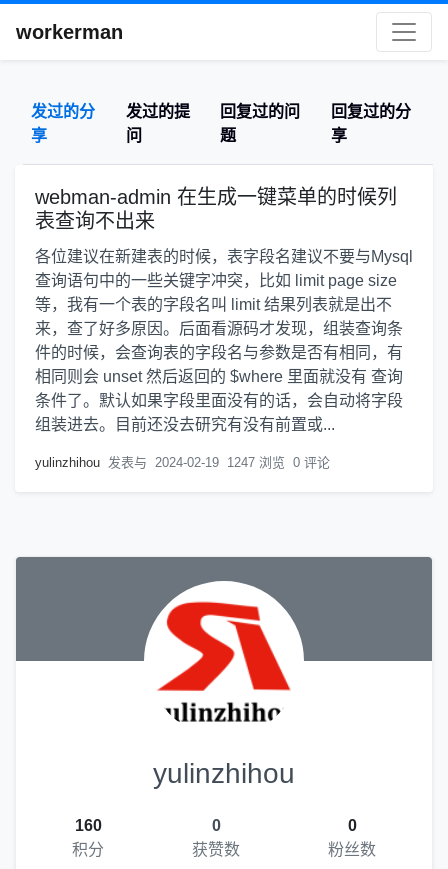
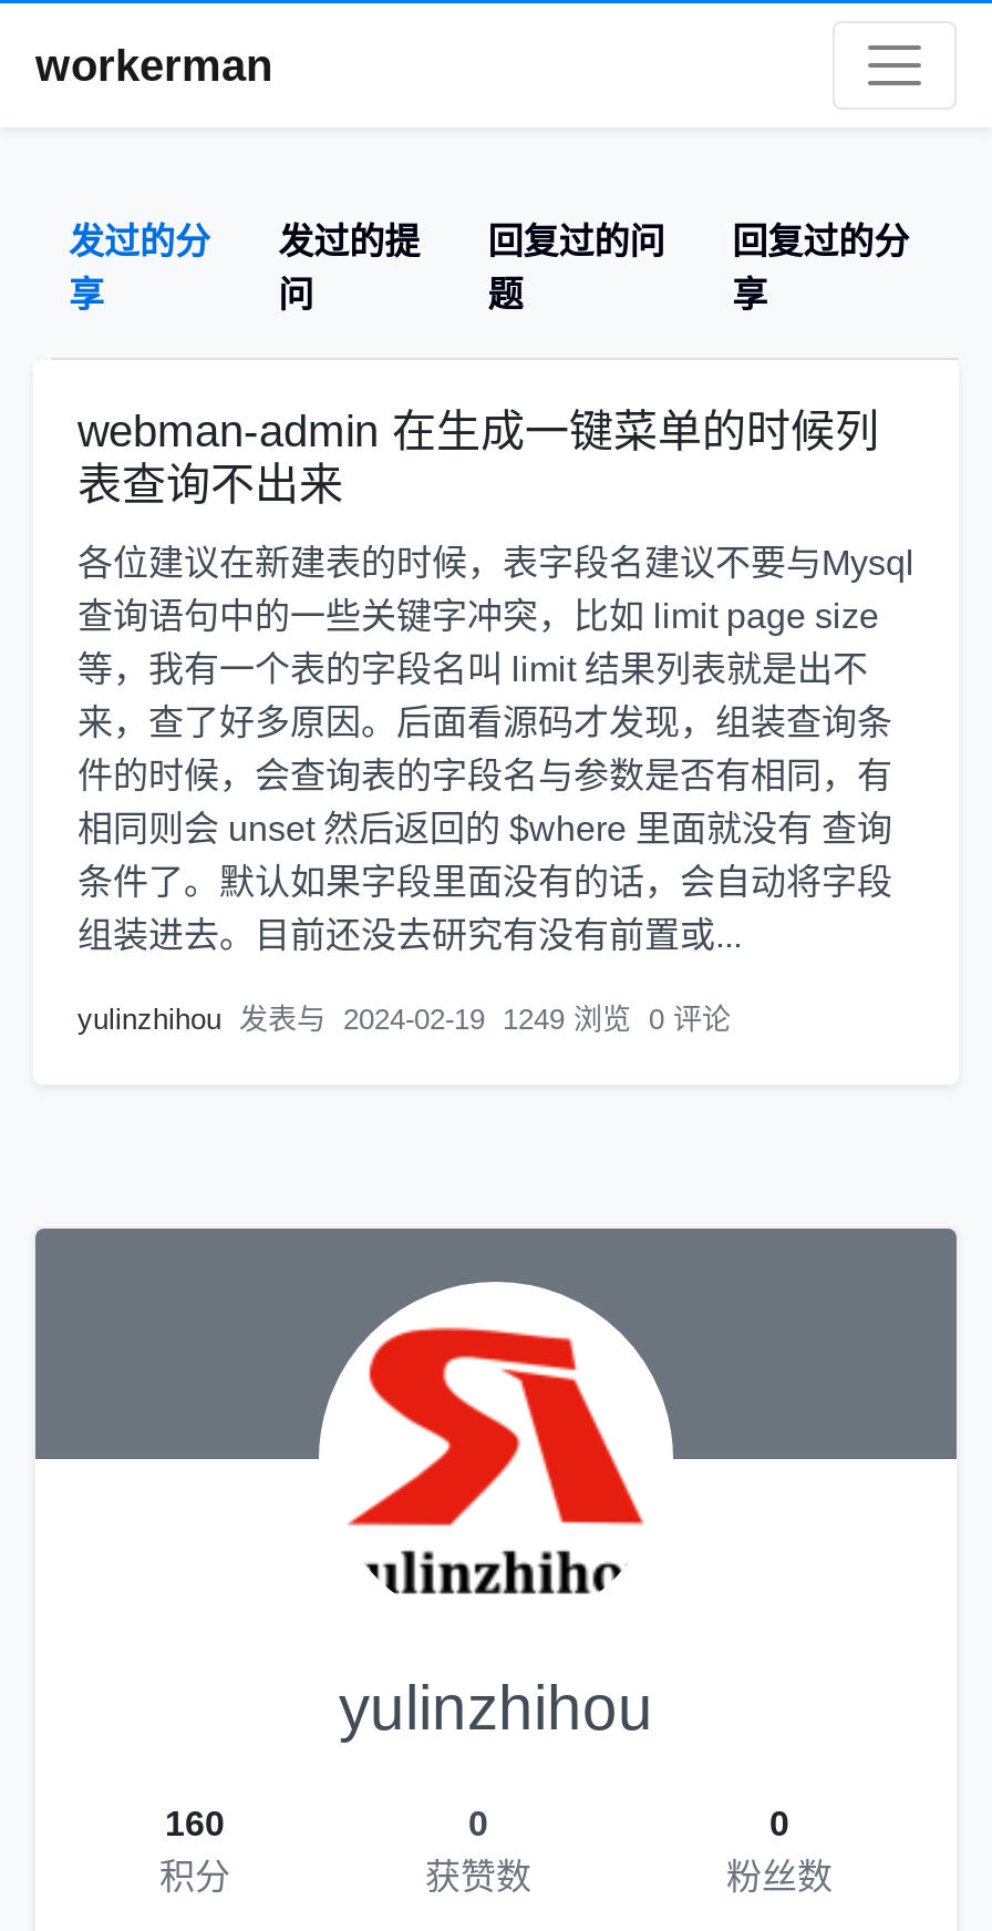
[35,455,330,470] yulinzhihou 发表与 2024-02-19 1247 浏览 0 评论 -> [77,1003,731,1036] yulinzhihou 发表与 2024-02-19 1249 浏览 0 评论

